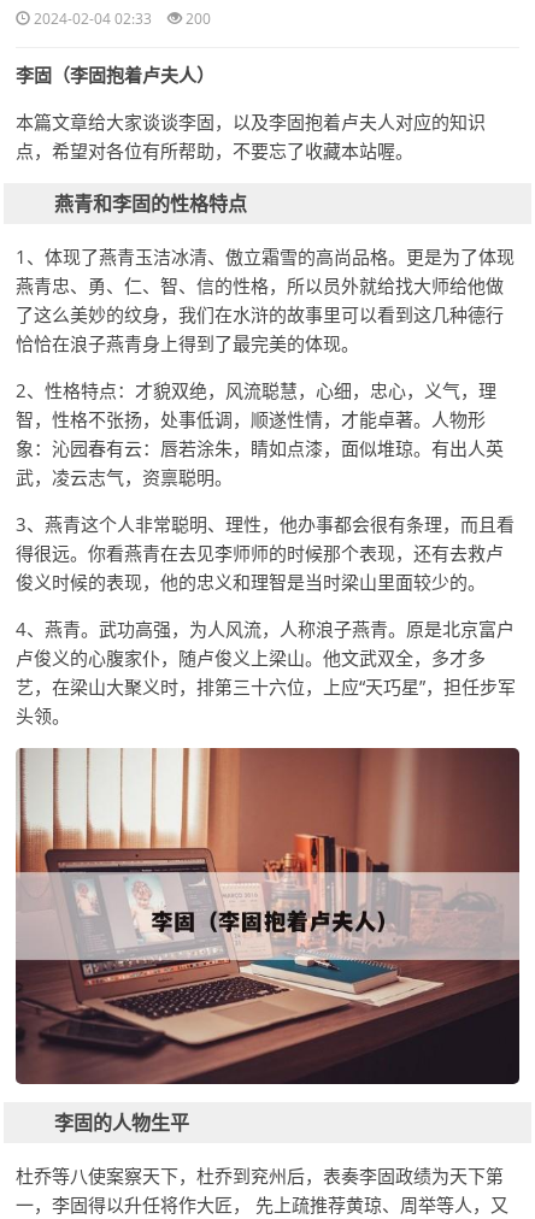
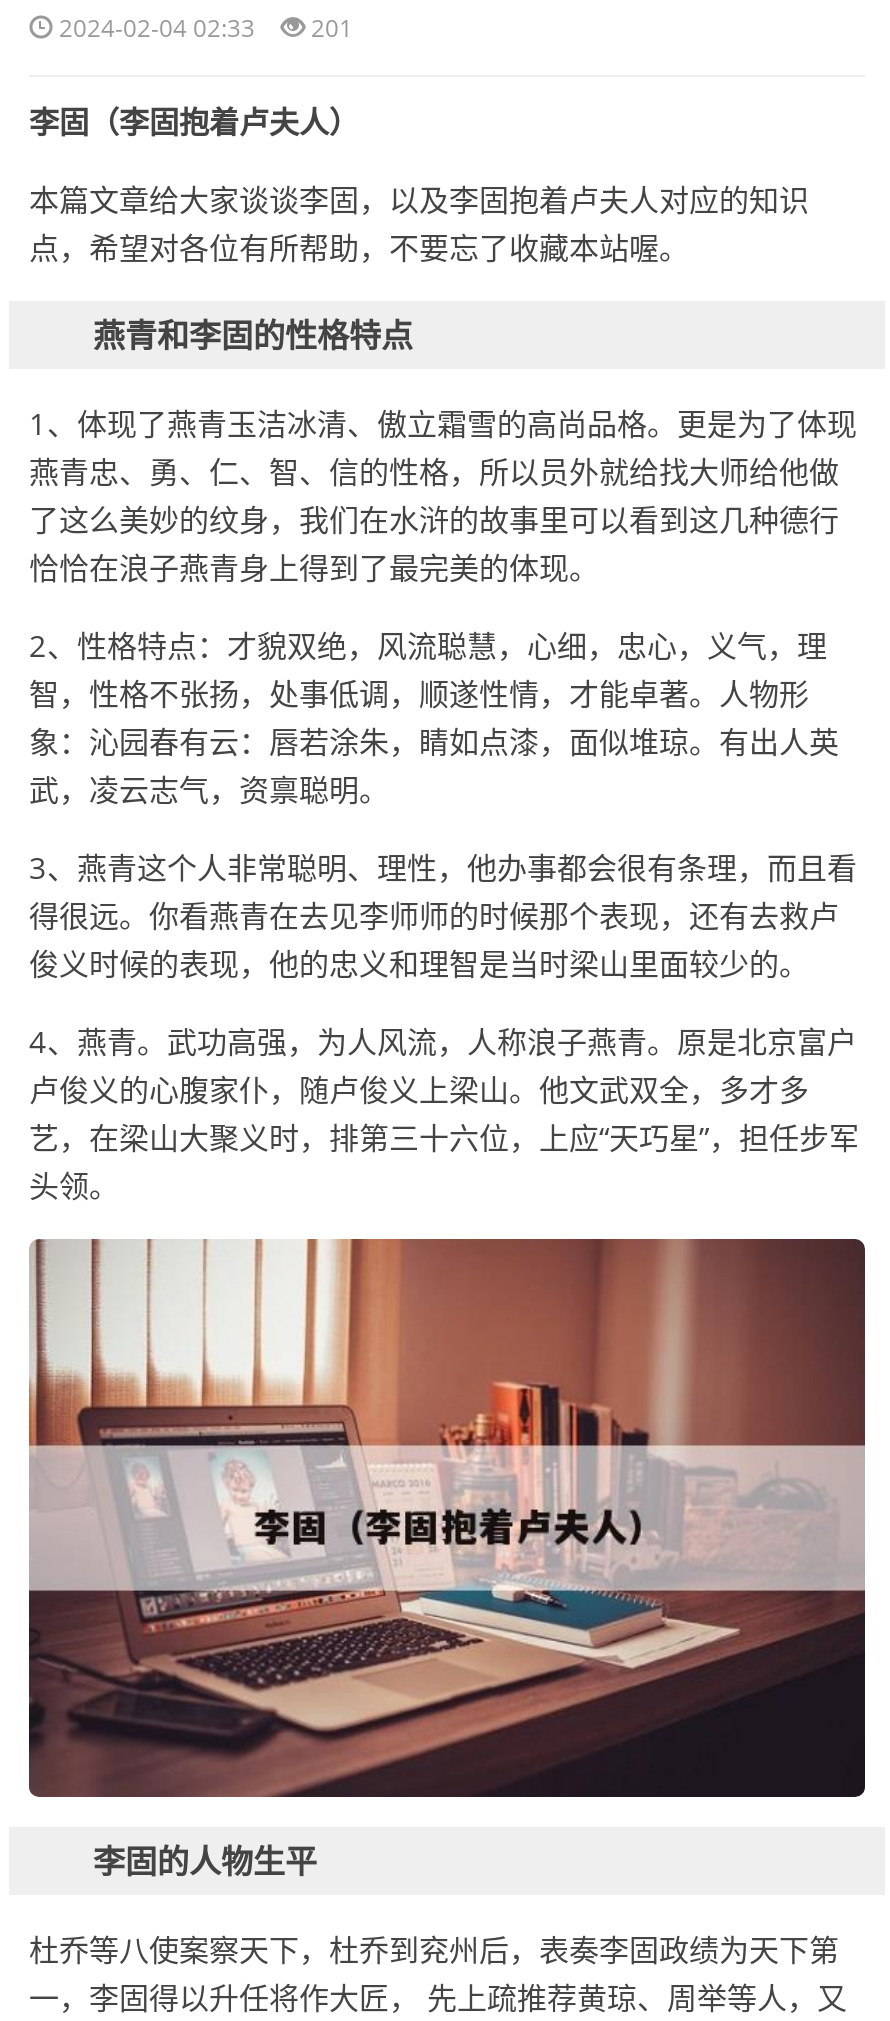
[30,8,211,29] 2024-02-04 02:33 200 -> [53,11,353,45] 2024-02-04 02:33 201

